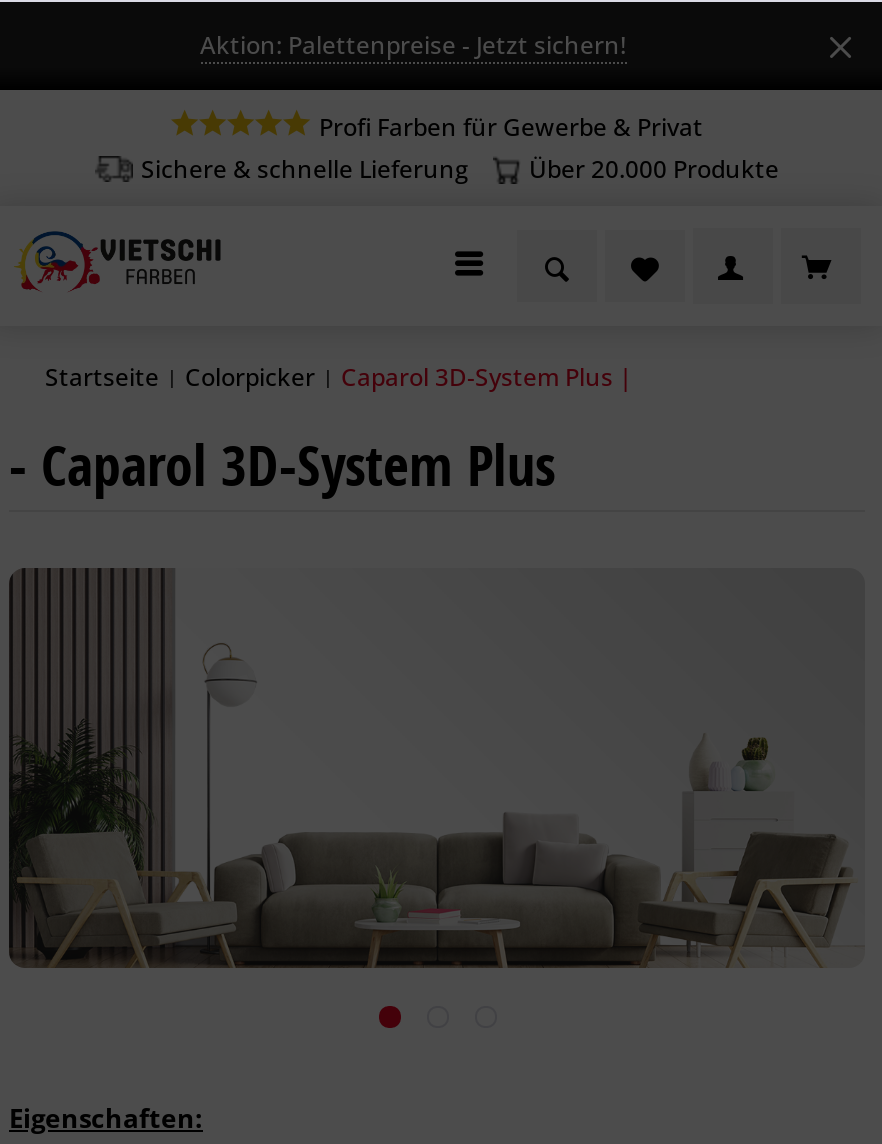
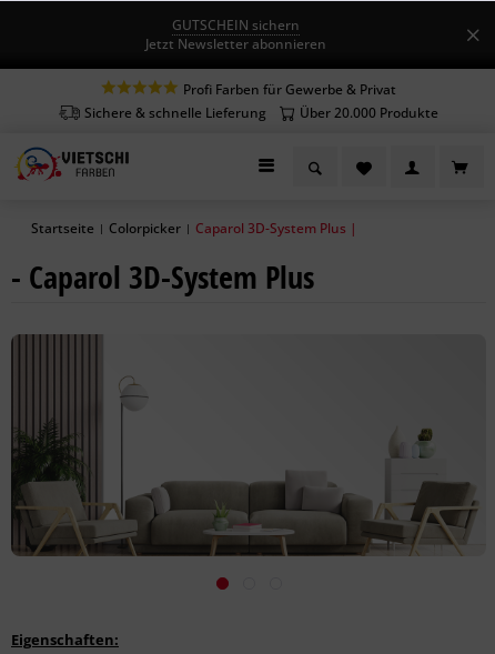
[200,28,626,62] Aktion: Palettenpreise - Jetzt sichern! -> [145,16,326,53] GUTSCHEIN sichern | Jetzt Newsletter abonnieren

